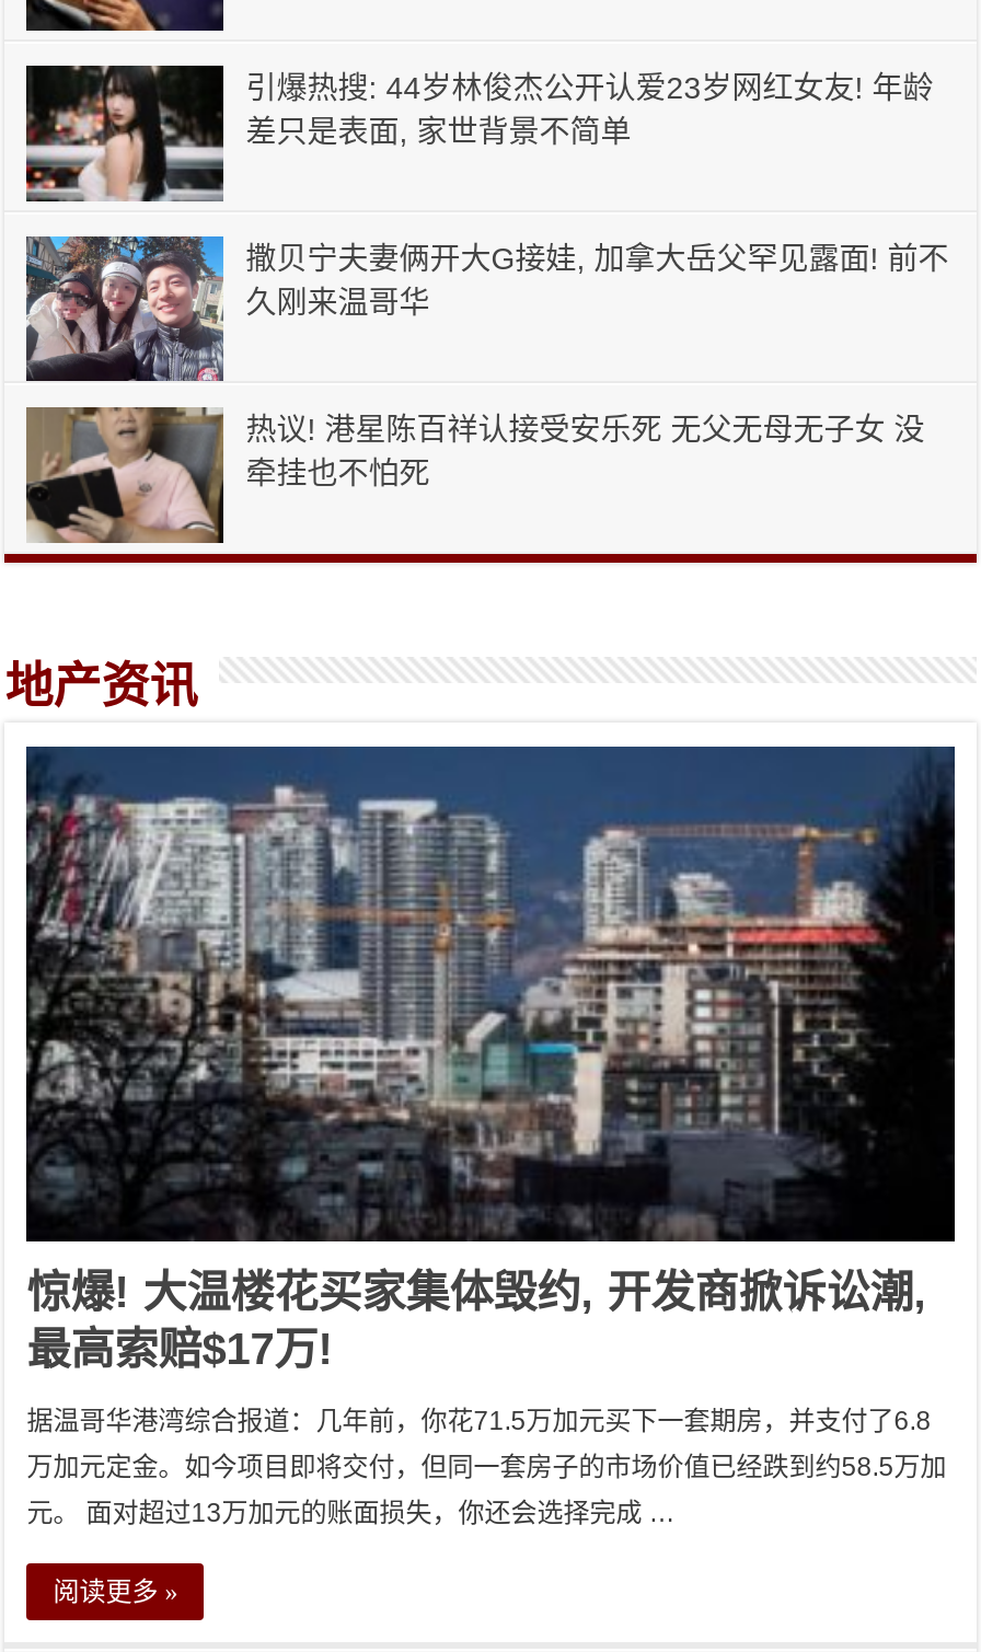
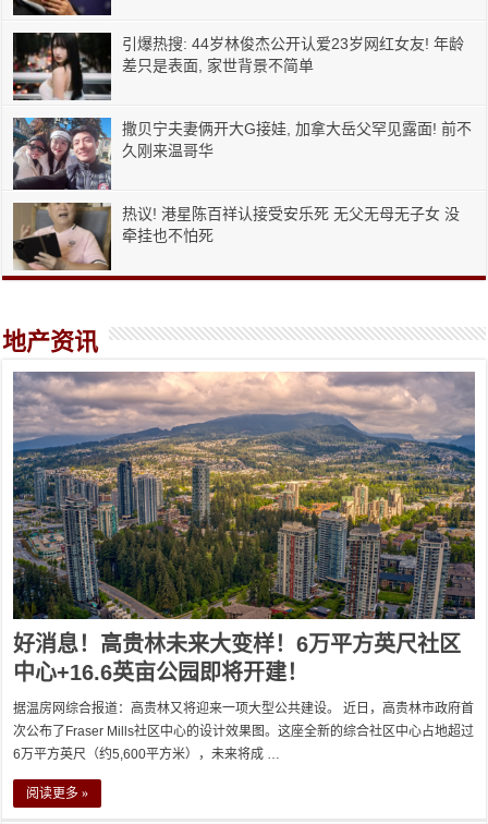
[24,744,957,1372] [image] | 惊爆! 大温楼花买家集体毁约, 开发商掀诉讼潮, | 最高索赔$17万! -> [12,372,476,684] [image] | 好消息！高贵林未来大变样！6万平方英尺社区 | 中心+16.6英亩公园即将开建！
[27,1405,931,1435] 据温哥华港湾综合报道：几年前，你花71.5万加元买下一套期房，并支付了6.8 -> [13,701,474,716] 据温房网综合报道：高贵林又将迎来一项大型公共建设。 近日，高贵林市政府首
[27,1451,946,1481] 万加元定金。如今项目即将交付，但同一套房子的市场价值已经跌到约58.5万加 -> [13,724,474,739] 次公布了Fraser Mills社区中心的设计效果图。这座全新的综合社区中心占地超过
[27,1497,675,1527] 元。 面对超过13万加元的账面损失，你还会选择完成 … -> [13,747,280,762] 6万平方英尺（约5,600平方米），未来将成 …

